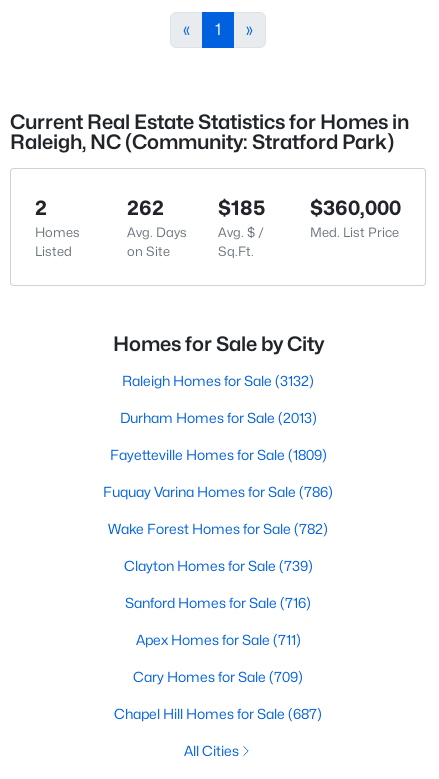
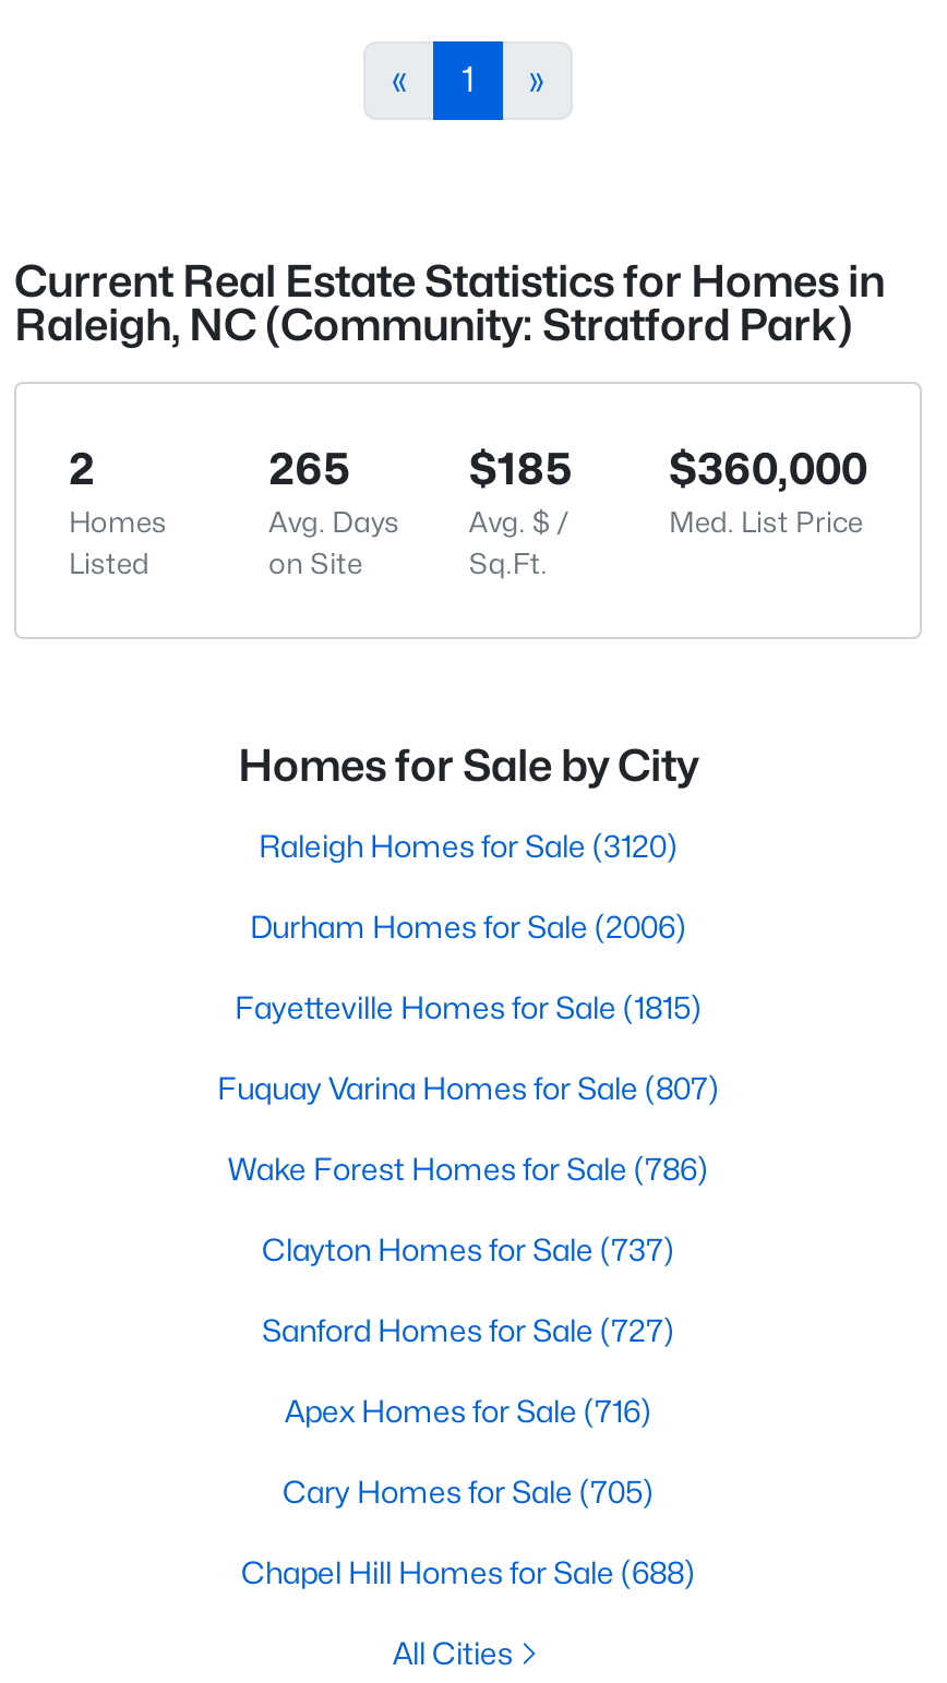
[127,196,164,220] 262 -> [269,443,352,495] 265
[122,372,314,389] Raleigh Homes for Sale (3132) -> [259,827,678,864] Raleigh Homes for Sale (3120)
[119,409,316,426] Durham Homes for Sale (2013) -> [250,907,686,945] Durham Homes for Sale (2006)
[109,446,326,463] Fayetteville Homes for Sale (1809) -> [235,988,702,1025] Fayetteville Homes for Sale (1815)
[103,483,333,500] Fuquay Varina Homes for Sale (786) -> [217,1069,719,1106] Fuquay Varina Homes for Sale (807)
[108,520,328,537] Wake Forest Homes for Sale (782) -> [228,1150,708,1187] Wake Forest Homes for Sale (786)
[123,557,312,574] Clayton Homes for Sale (739) -> [262,1230,674,1267] Clayton Homes for Sale (737)
[125,594,311,611] Sanford Homes for Sale (716) -> [262,1311,674,1348] Sanford Homes for Sale (727)
[135,631,300,648] Apex Homes for Sale (711) -> [285,1392,651,1429] Apex Homes for Sale (716)
[133,668,303,685] Cary Homes for Sale (709) -> [283,1472,654,1510] Cary Homes for Sale (705)
[114,705,322,722] Chapel Hill Homes for Sale (687) -> [241,1553,695,1590] Chapel Hill Homes for Sale (688)

